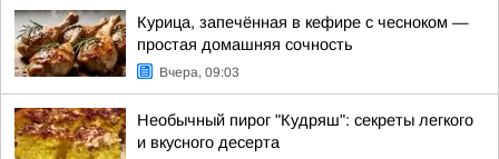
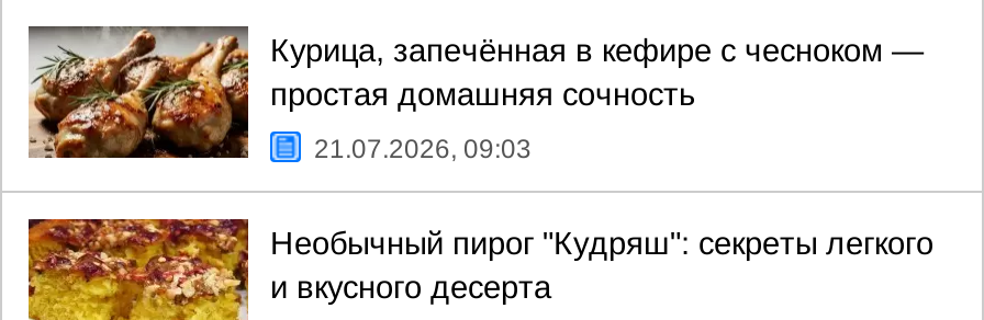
[159,64,239,80] Вчера, 09:03 -> [314,134,532,164] 21.07.2026, 09:03

